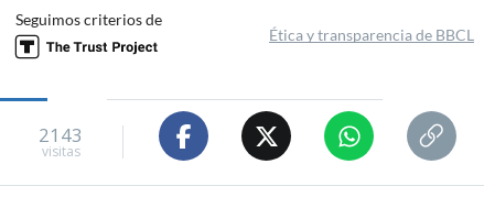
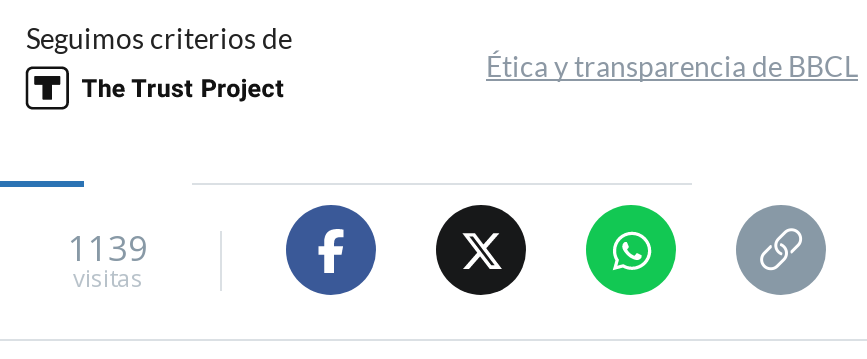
[39,122,83,147] 2143 -> [68,225,148,271] 1139

